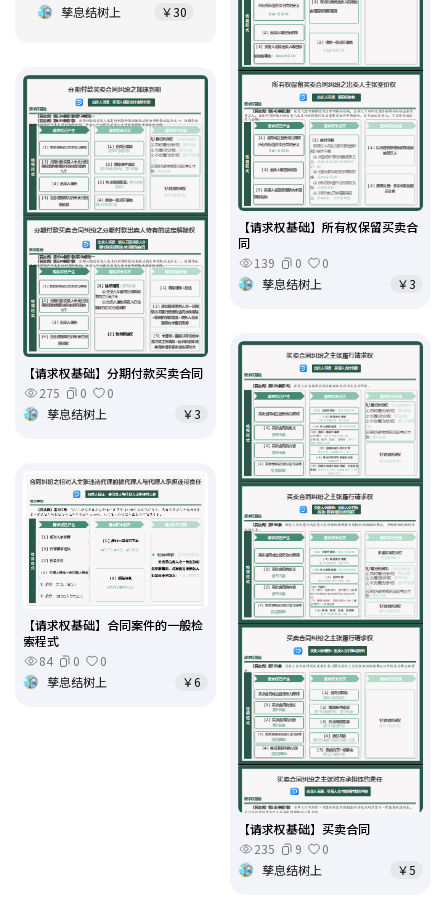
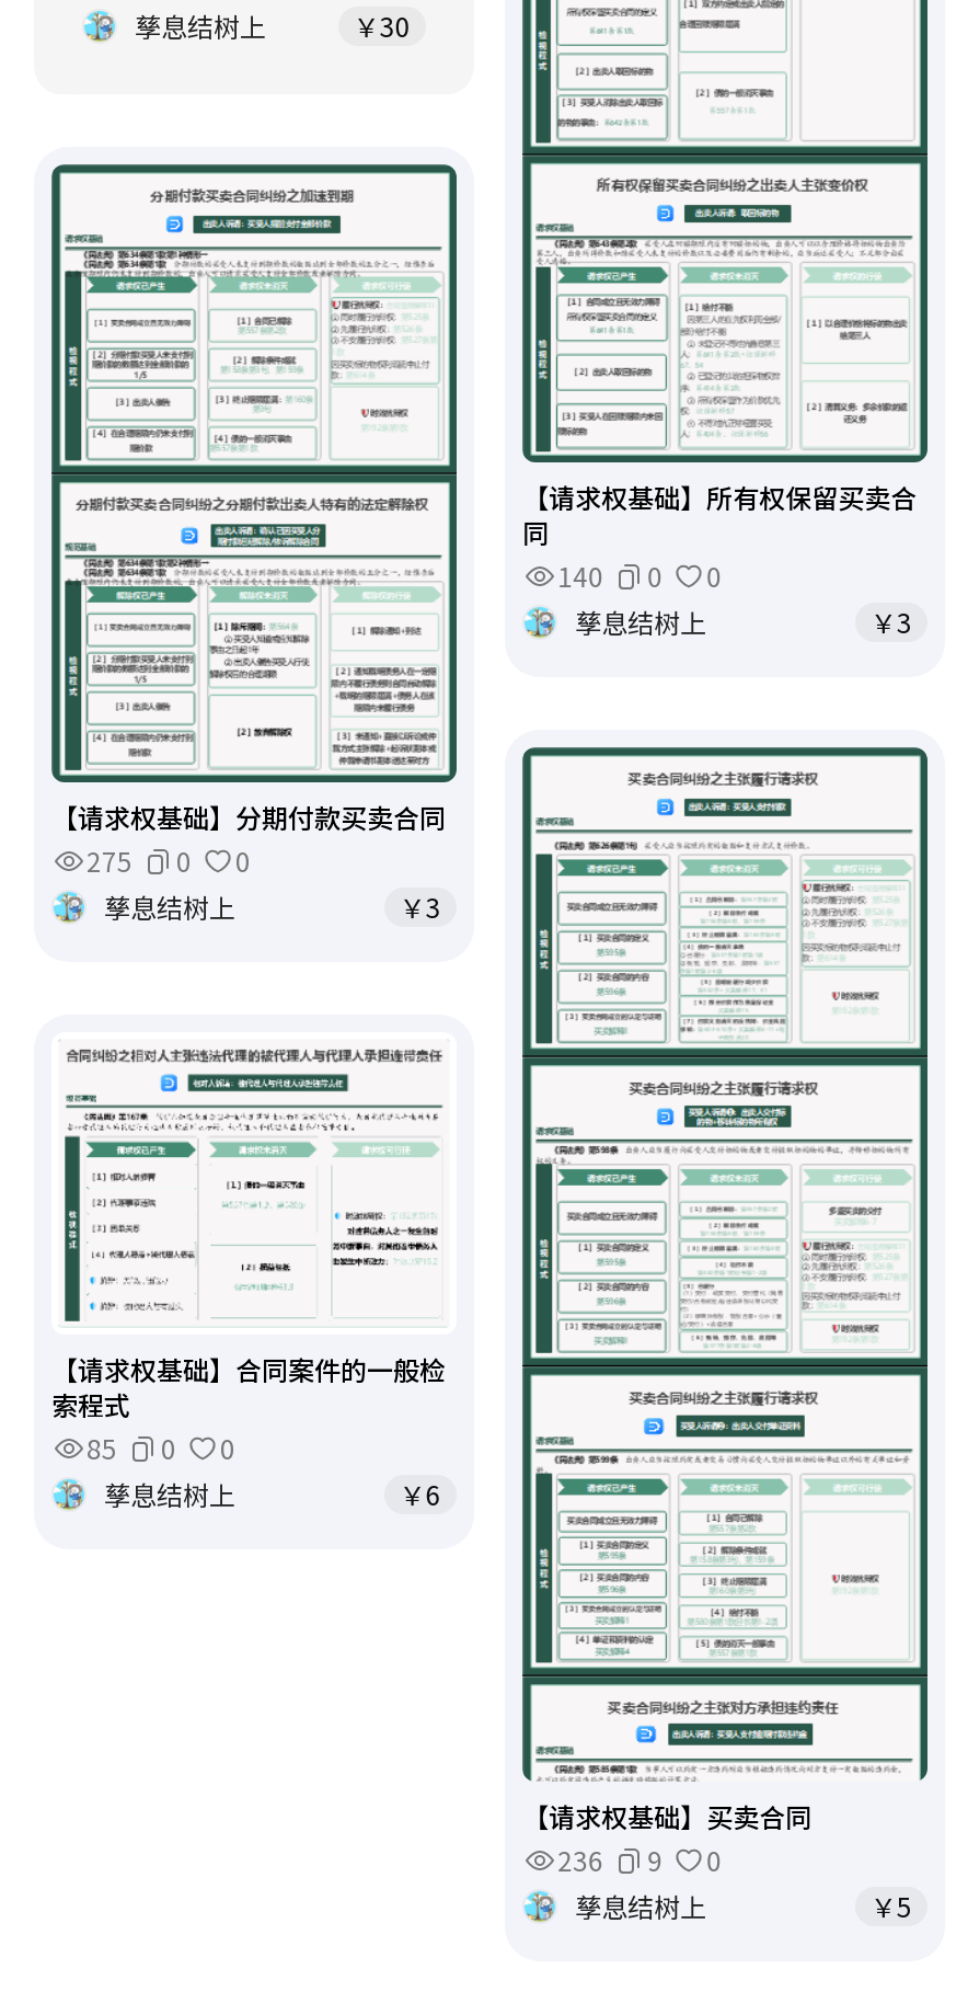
[254,254,329,271] 139 0 0 -> [558,558,722,595] 140 0 0
[39,652,107,669] 84 0 0 -> [87,1429,235,1466] 85 0 0
[254,840,329,857] 235 9 0 -> [558,1841,722,1878] 236 9 0

